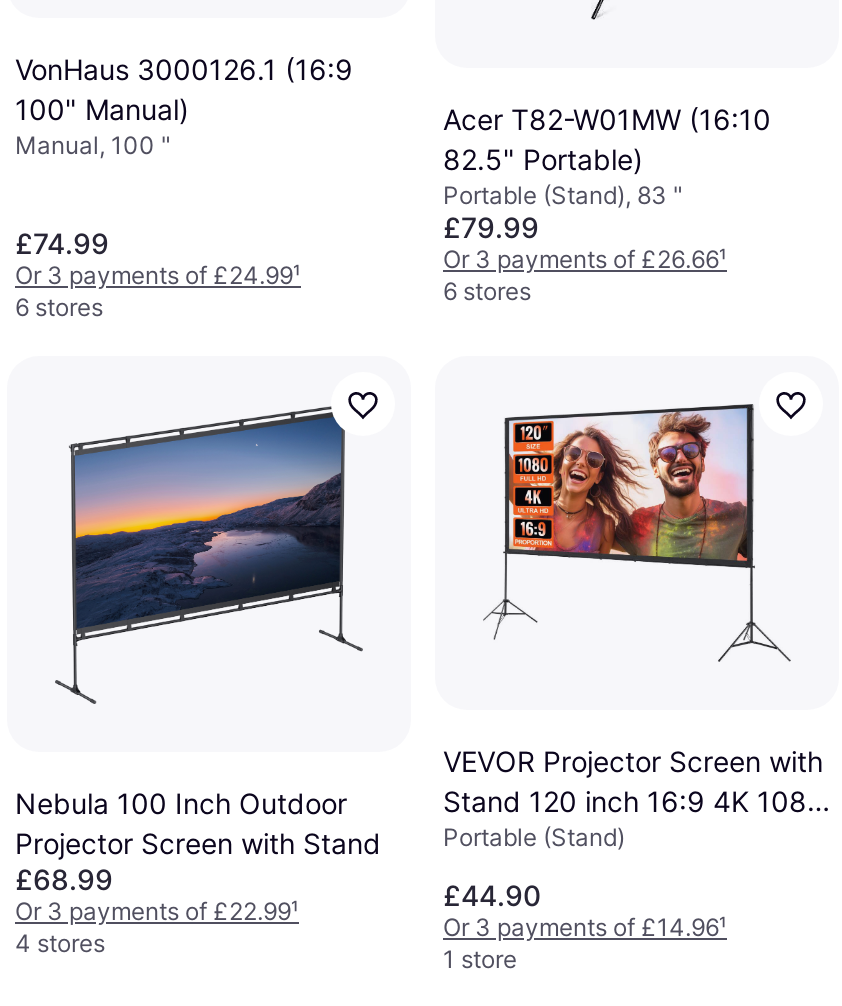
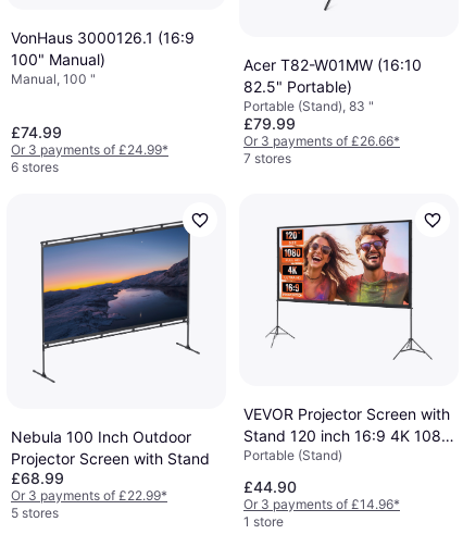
[443,244,727,274] Or 3 payments of £26.66¹ -> [243,133,400,149] Or 3 payments of £26.66*
[15,260,301,290] Or 3 payments of £24.99¹ -> [11,141,168,158] Or 3 payments of £24.99*
[443,276,531,306] 6 stores -> [243,150,291,167] 7 stores
[15,897,299,927] Or 3 payments of £22.99¹ -> [11,488,167,504] Or 3 payments of £22.99*
[443,913,727,943] Or 3 payments of £14.96¹ -> [243,496,400,513] Or 3 payments of £14.96*
[15,929,105,959] 4 stores -> [11,505,59,521] 5 stores

